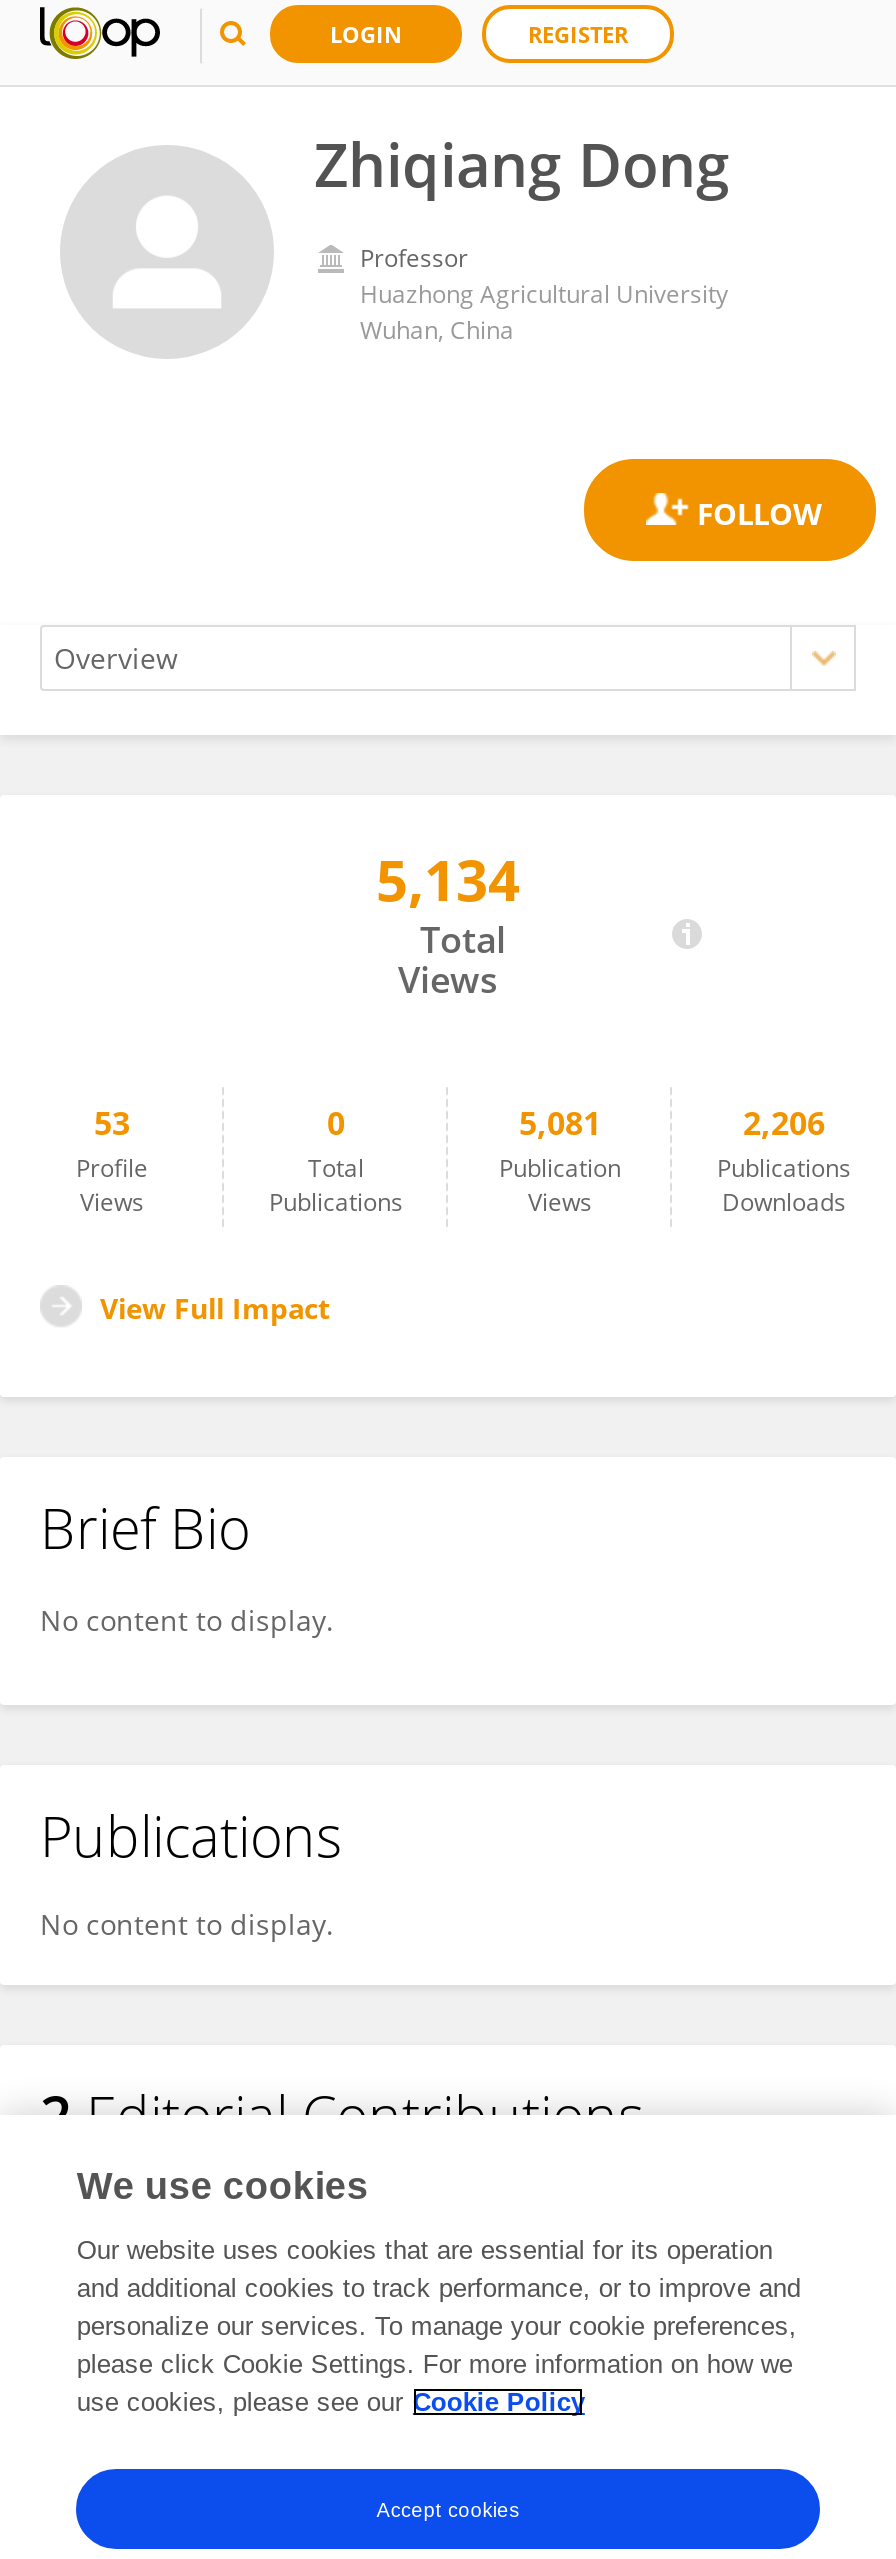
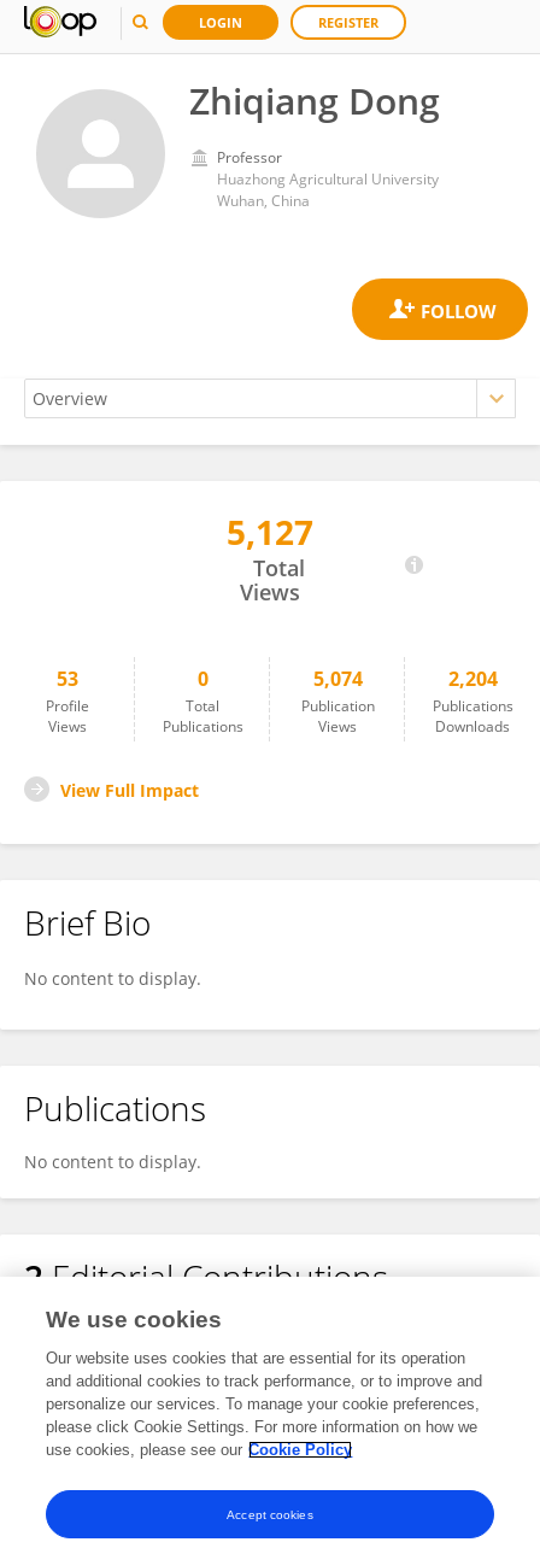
[376,841,520,917] 5,134 -> [227,509,313,555] 5,127
[519,1101,601,1145] 5,081 -> [313,665,362,692] 5,074
[743,1101,825,1145] 2,206 -> [448,665,497,692] 2,204

